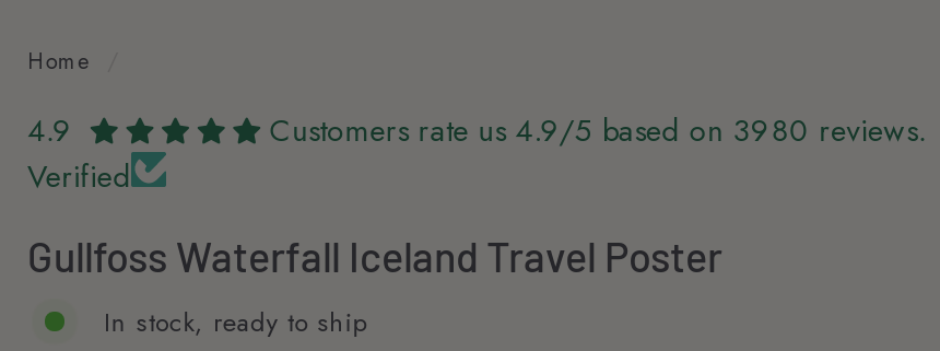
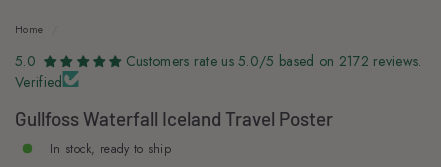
[27,108,73,152] 4.9 -> [15,51,36,71] 5.0
[270,108,925,152] Customers rate us 4.9/5 based on 3980 reviews. -> [126,51,422,71] Customers rate us 5.0/5 based on 2172 reviews.

